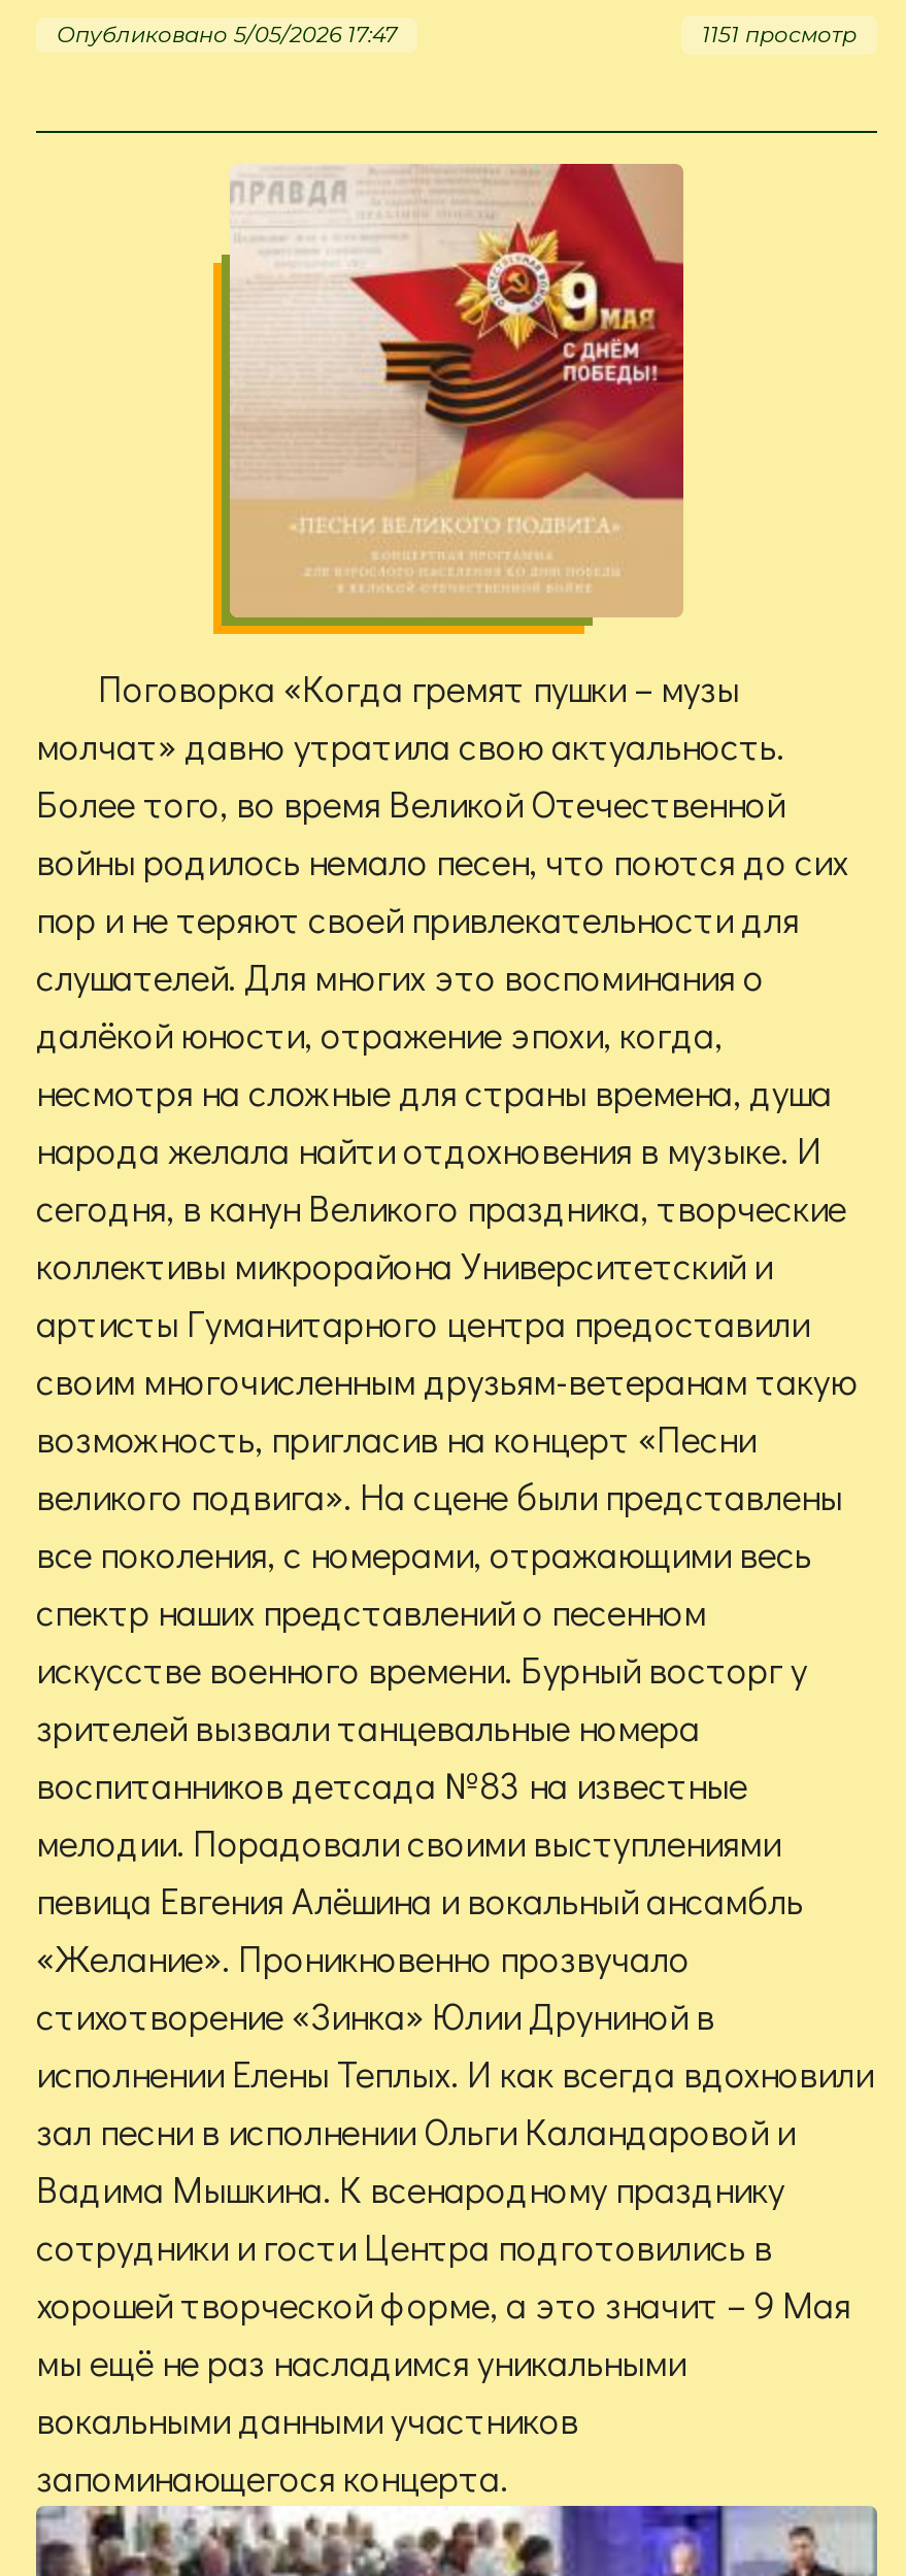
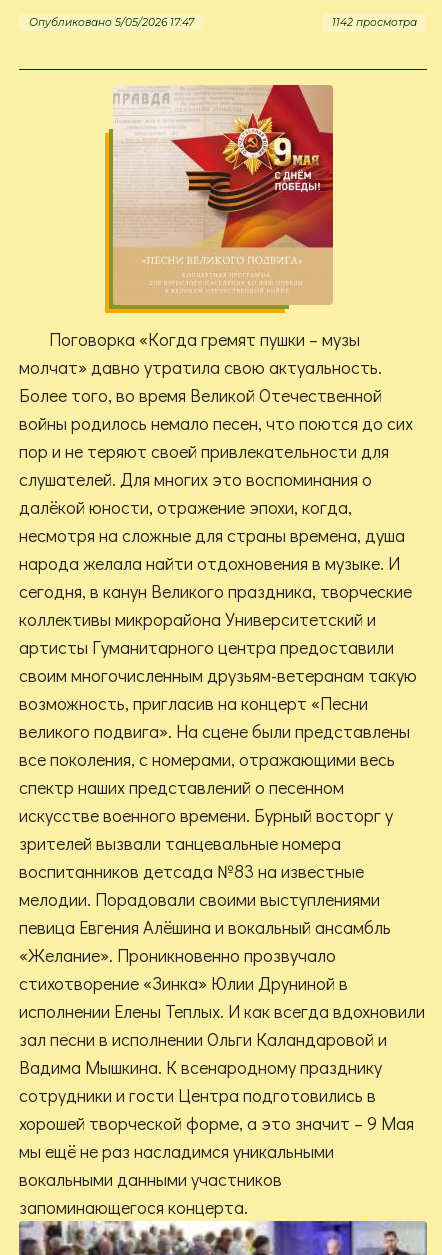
[702,22,857,48] 1151 просмотр -> [332,16,417,29] 1142 просмотра

